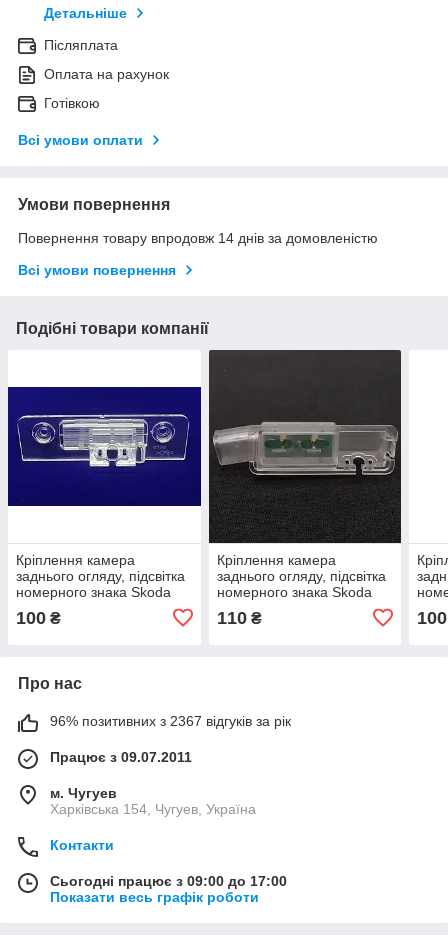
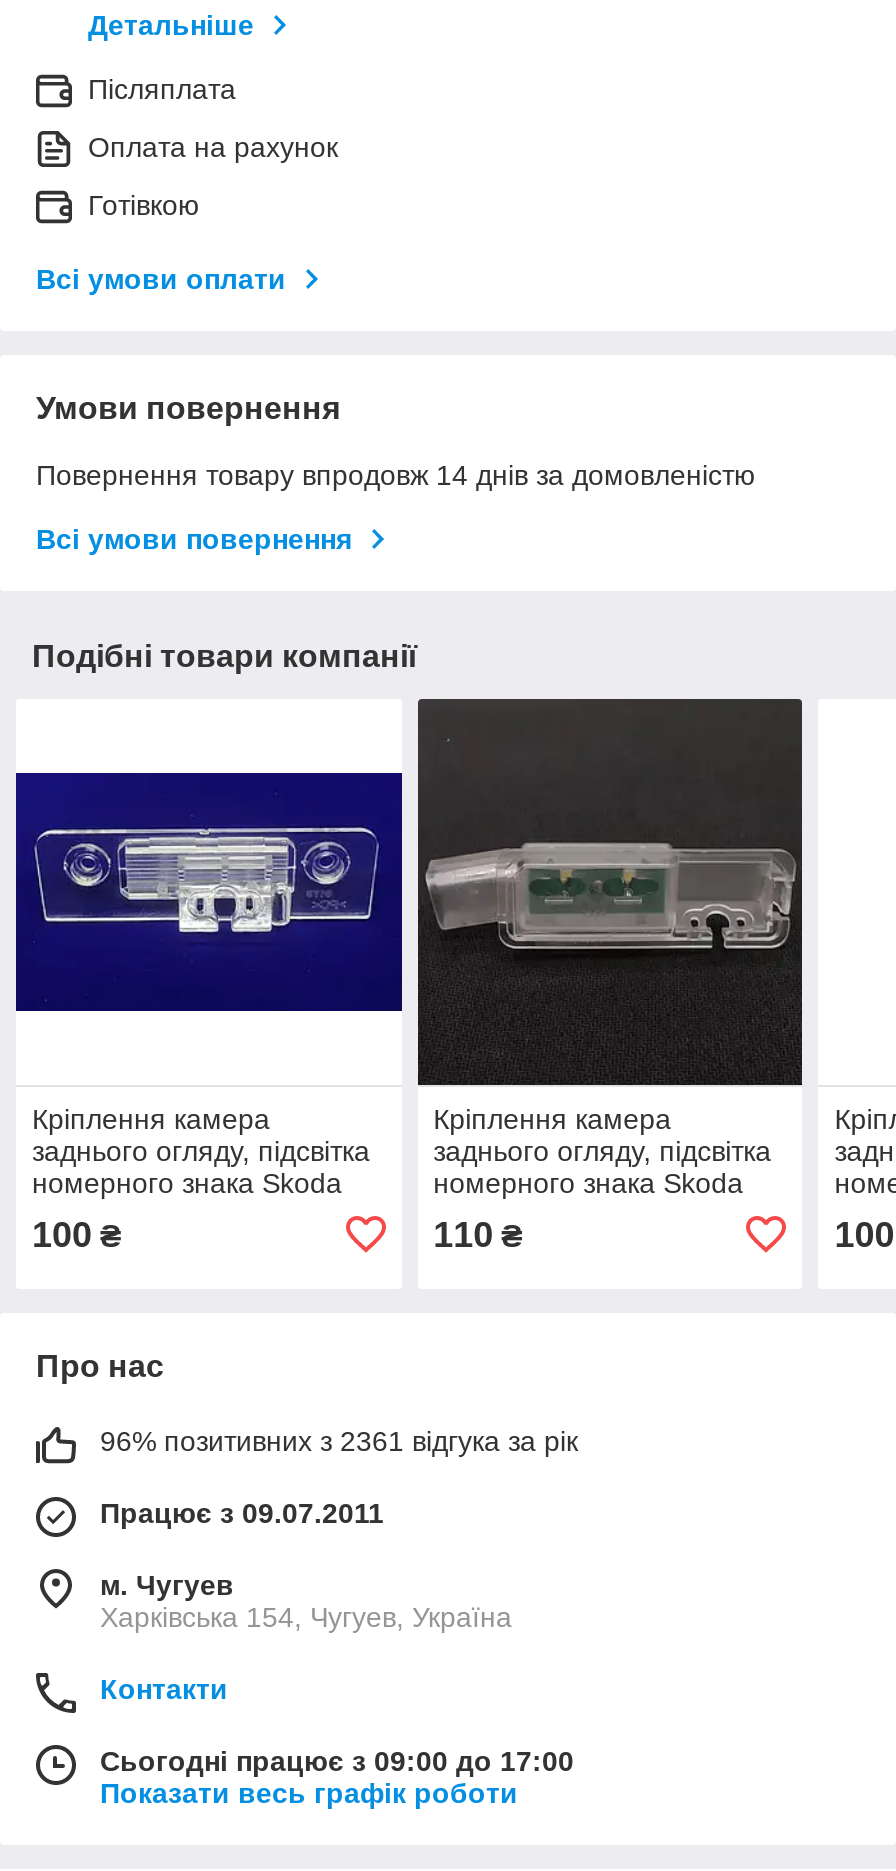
[50,713,291,729] 96% позитивних з 2367 відгуків за рік -> [100,1425,578,1457] 96% позитивних з 2361 відгука за рік

